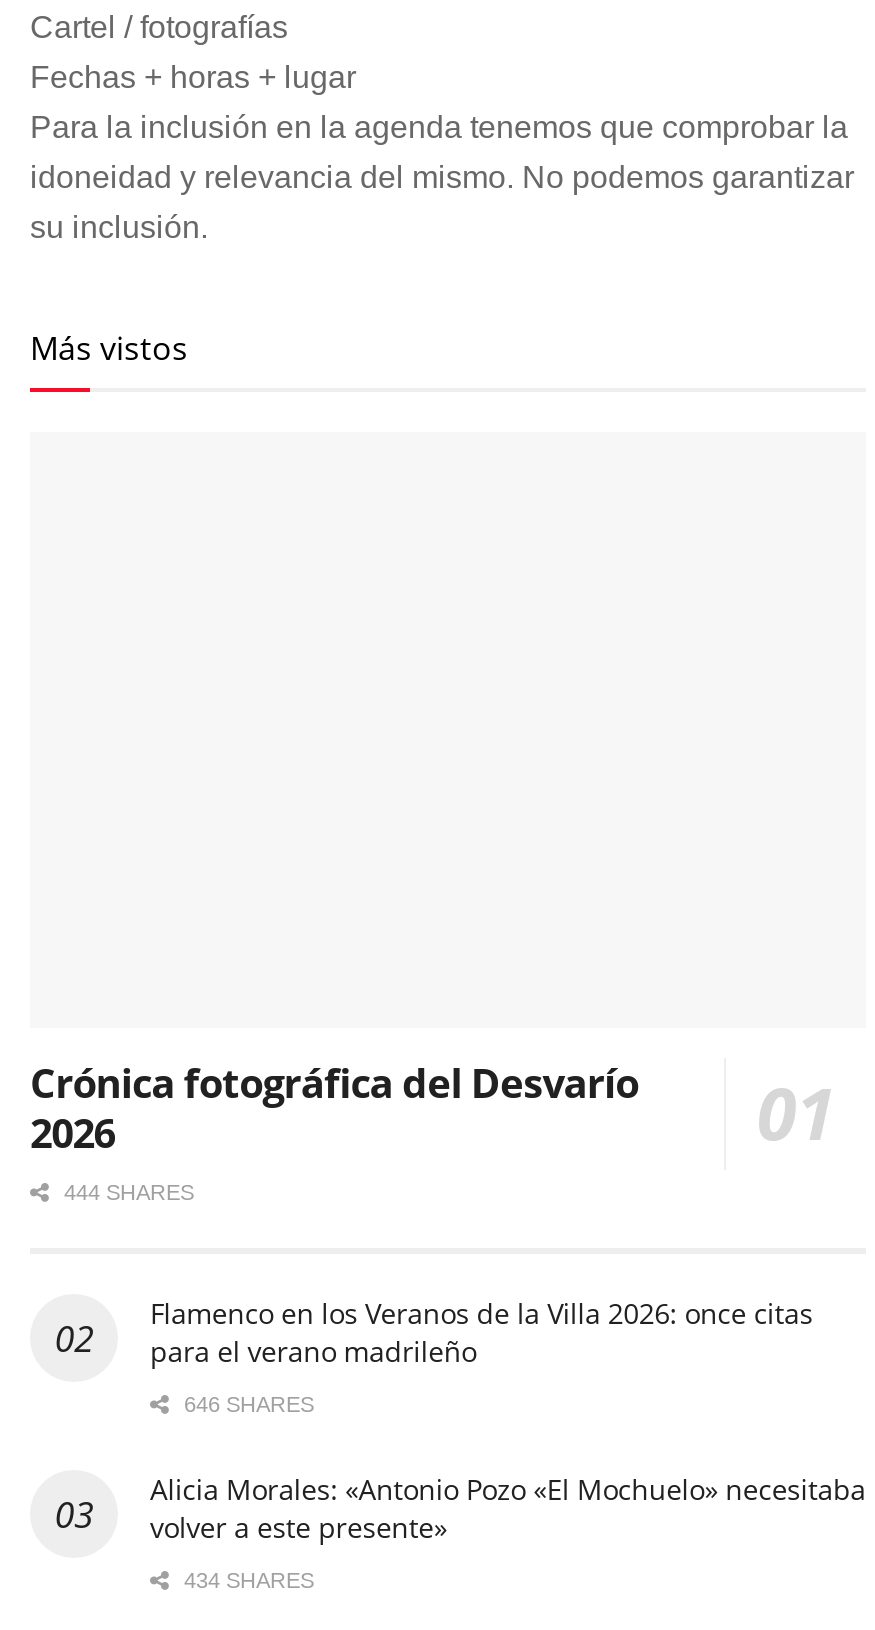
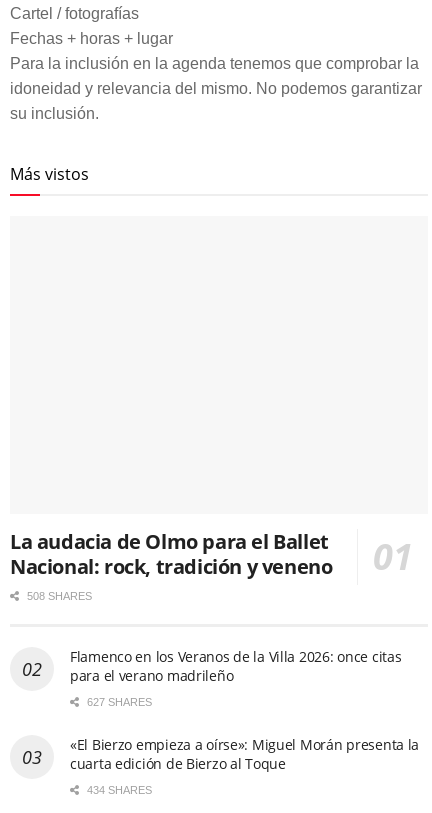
[30,1057,638,1205] Crónica fotográfica del Desvarío | 2026 | 444 SHARES -> [10,528,332,602] La audacia de Olmo para el Ballet | Nacional: rock, tradición y veneno | 508 SHARES
[178,1393,314,1417] 646 SHARES -> [84,696,152,708] 627 SHARES
[150,1471,866,1547] Alicia Morales: «Antonio Pozo «El Mochuelo» necesitaba | volver a este presente» -> [70,735,419,773] «El Bierzo empieza a oírse»: Miguel Morán presenta la | cuarta edición de Bierzo al Toque

